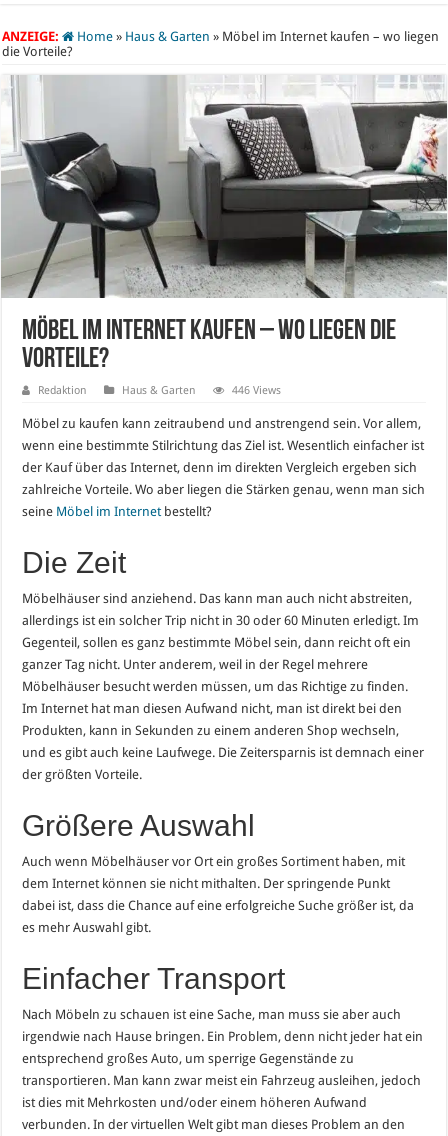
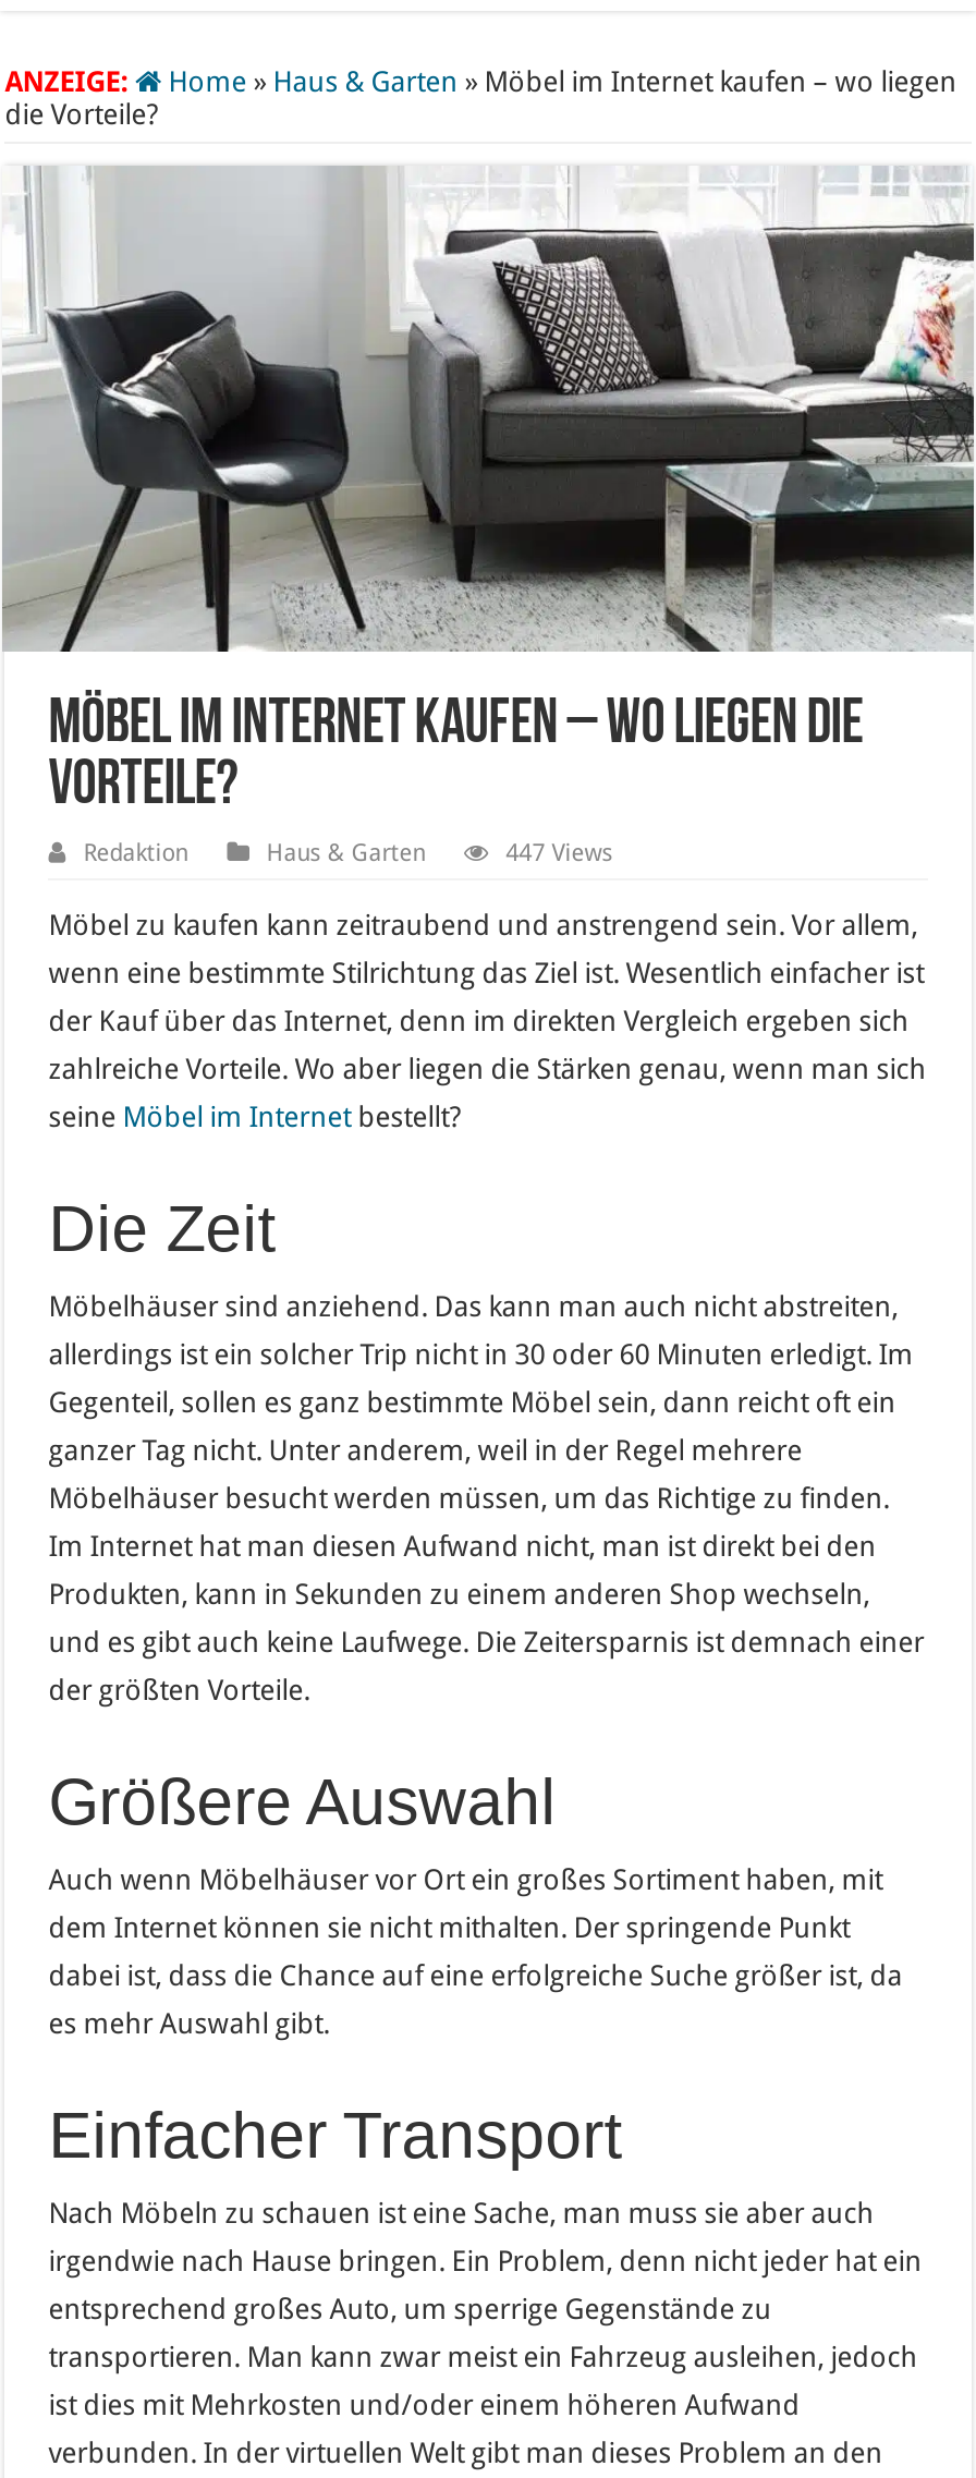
[232,384,281,397] 446 Views -> [506,839,613,867] 447 Views

